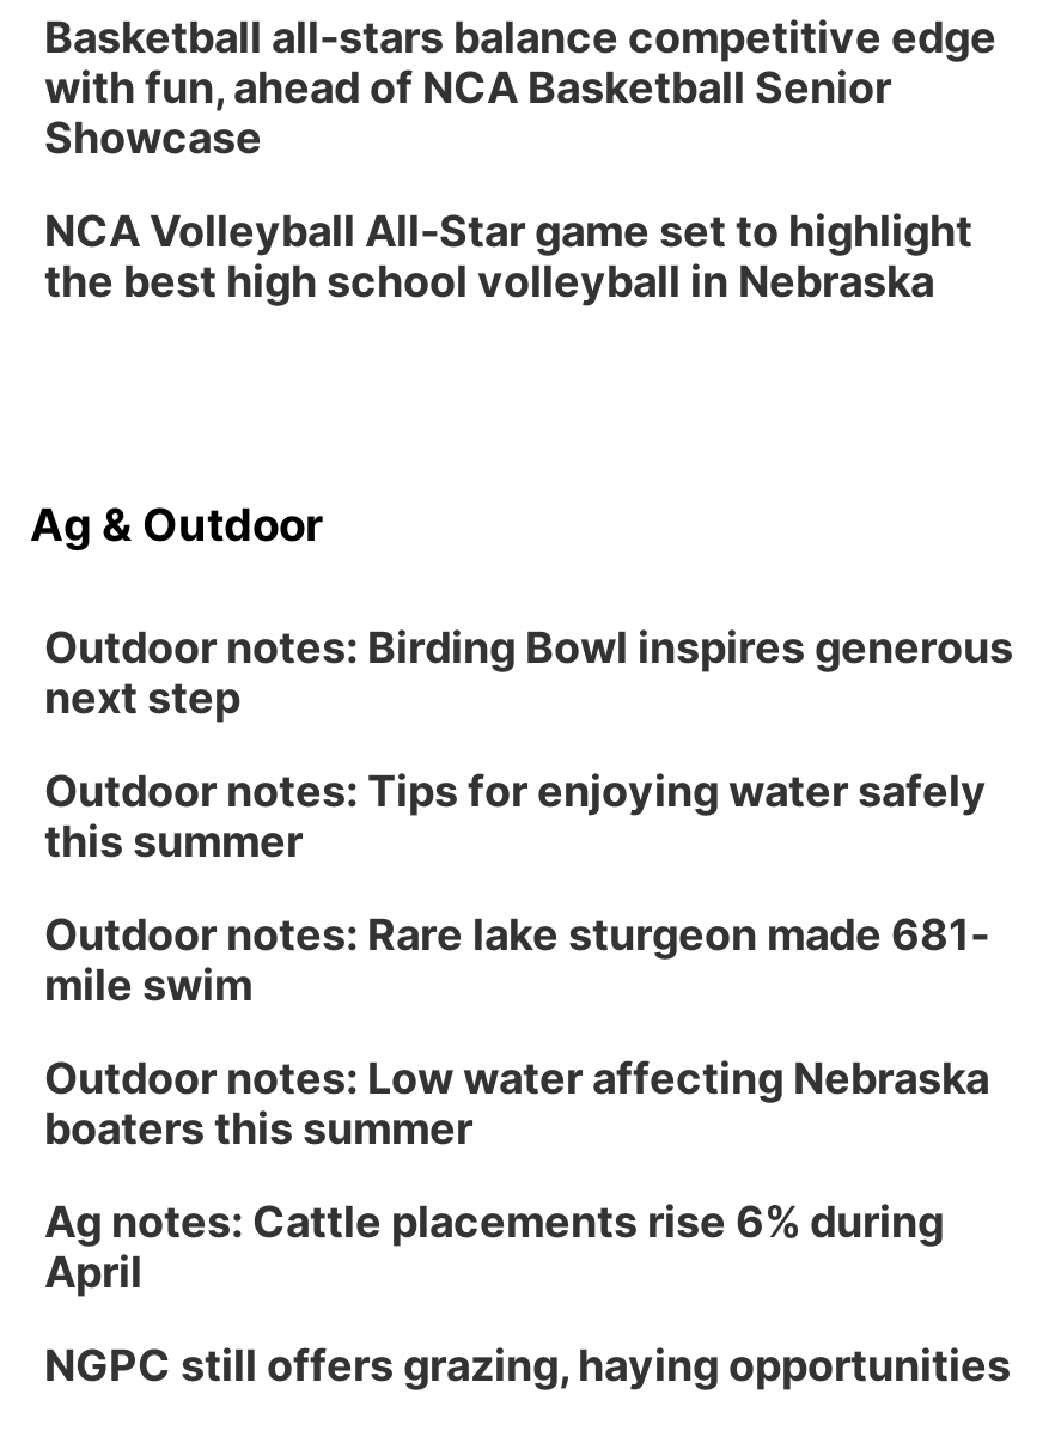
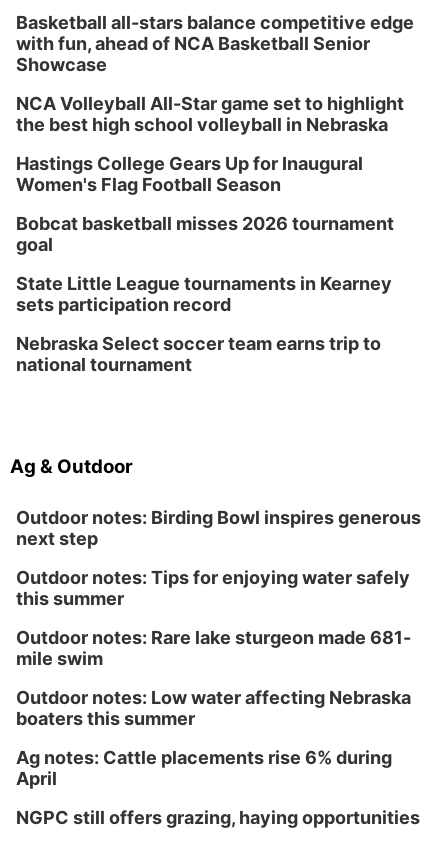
none -> [16,153,394,375] Hastings College Gears Up for Inaugural | Women's Flag Football Season | Bobcat basketball misses 2026 tournament | goal | State Little League tournaments in Kearney | sets participation record | Nebraska Select soccer team earns trip to | national tournament

